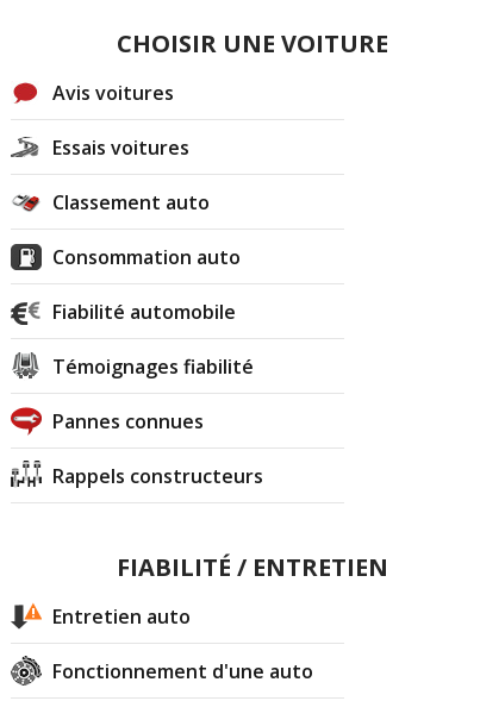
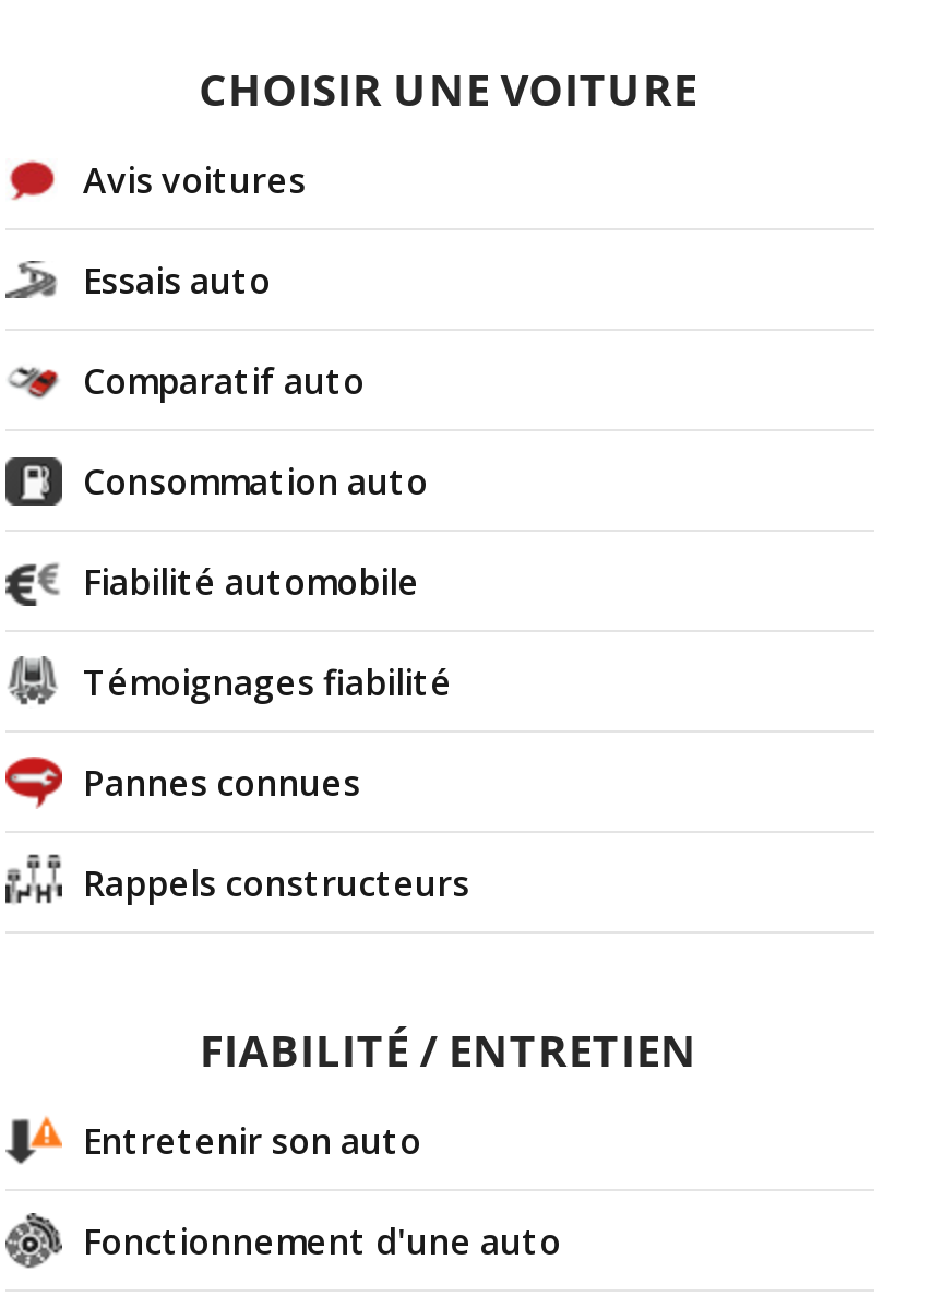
[53,134,190,161] Essais voitures -> [83,257,271,305] Essais auto
[53,189,210,215] Classement auto -> [83,357,365,405] Comparatif auto
[53,603,191,630] Entretien auto -> [83,1117,421,1165] Entretenir son auto

